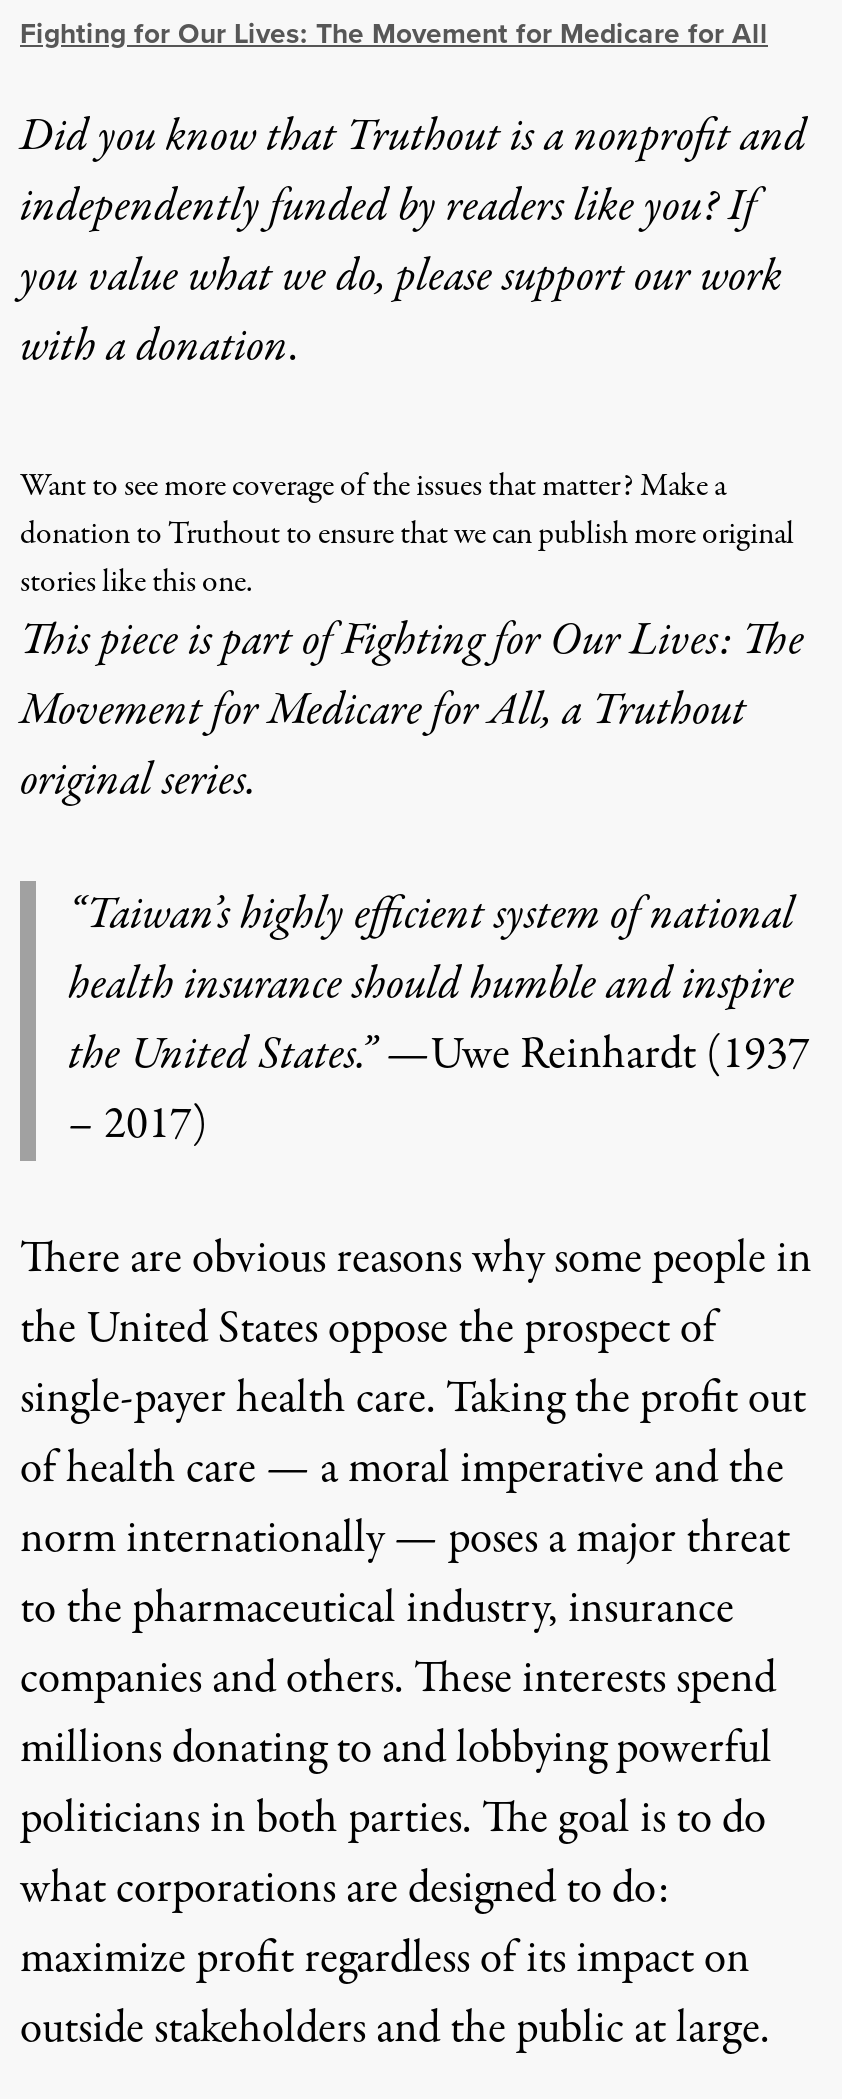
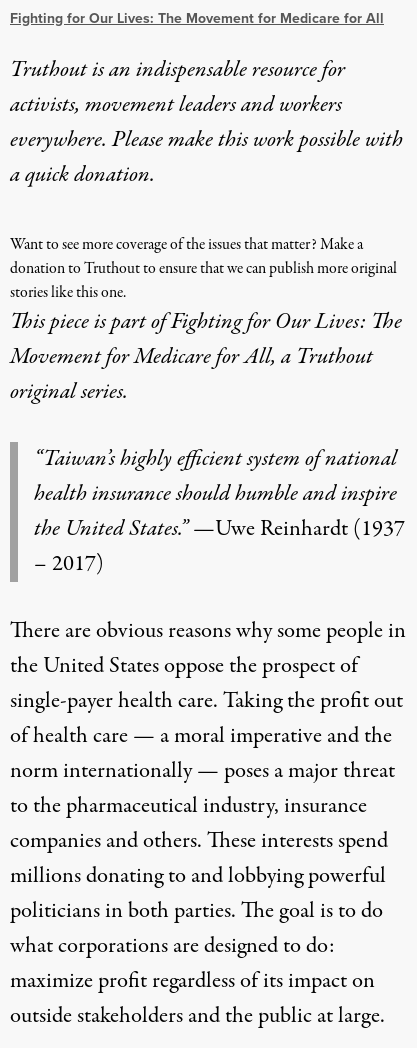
[20,105,806,379] Did you know that Truthout is a nonprofit and | independently funded by readers like you? If | you value what we do, please support our work | with a donation. -> [10,54,403,191] Truthout is an indispensable resource for | activists, movement leaders and workers | everywhere. Please make this work possible with | a quick donation.

